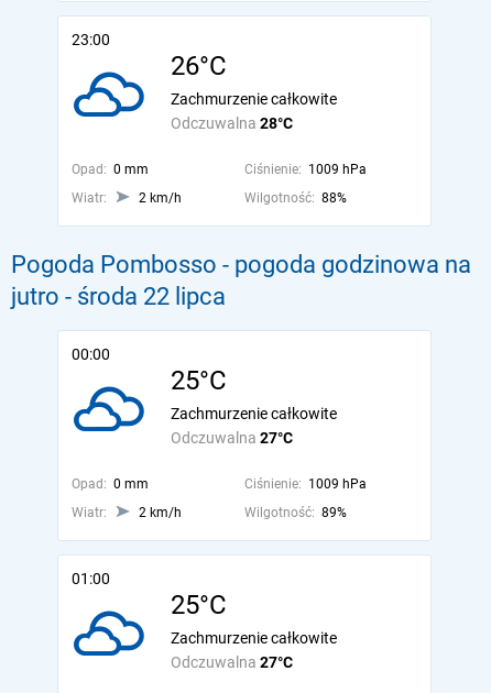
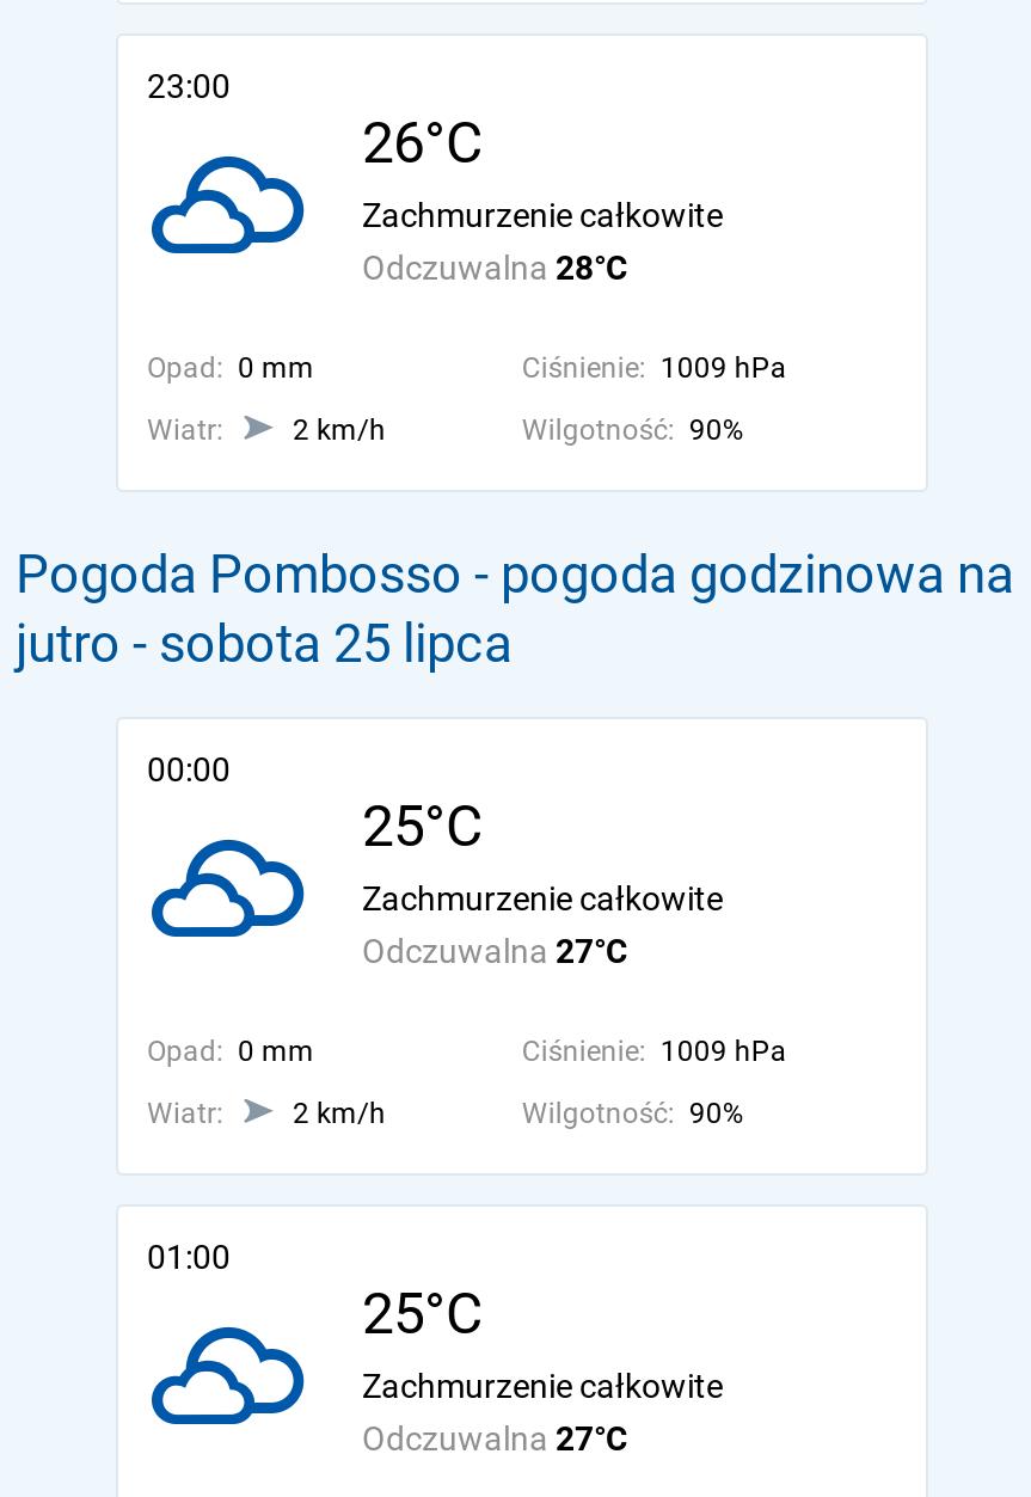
[244,190,347,206] Wilgotność: 88% -> [522,413,744,447] Wilgotność: 90%
[11,283,226,310] jutro - środa 22 lipca -> [16,614,513,674] jutro - sobota 25 lipca
[244,505,347,520] Wilgotność: 89% -> [522,1097,744,1130] Wilgotność: 90%

